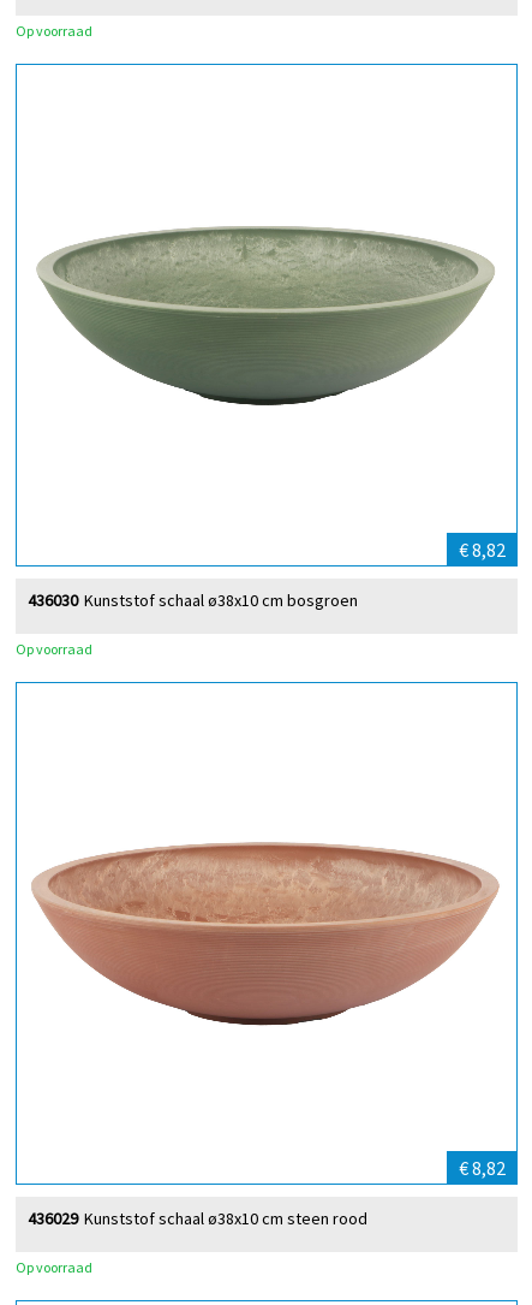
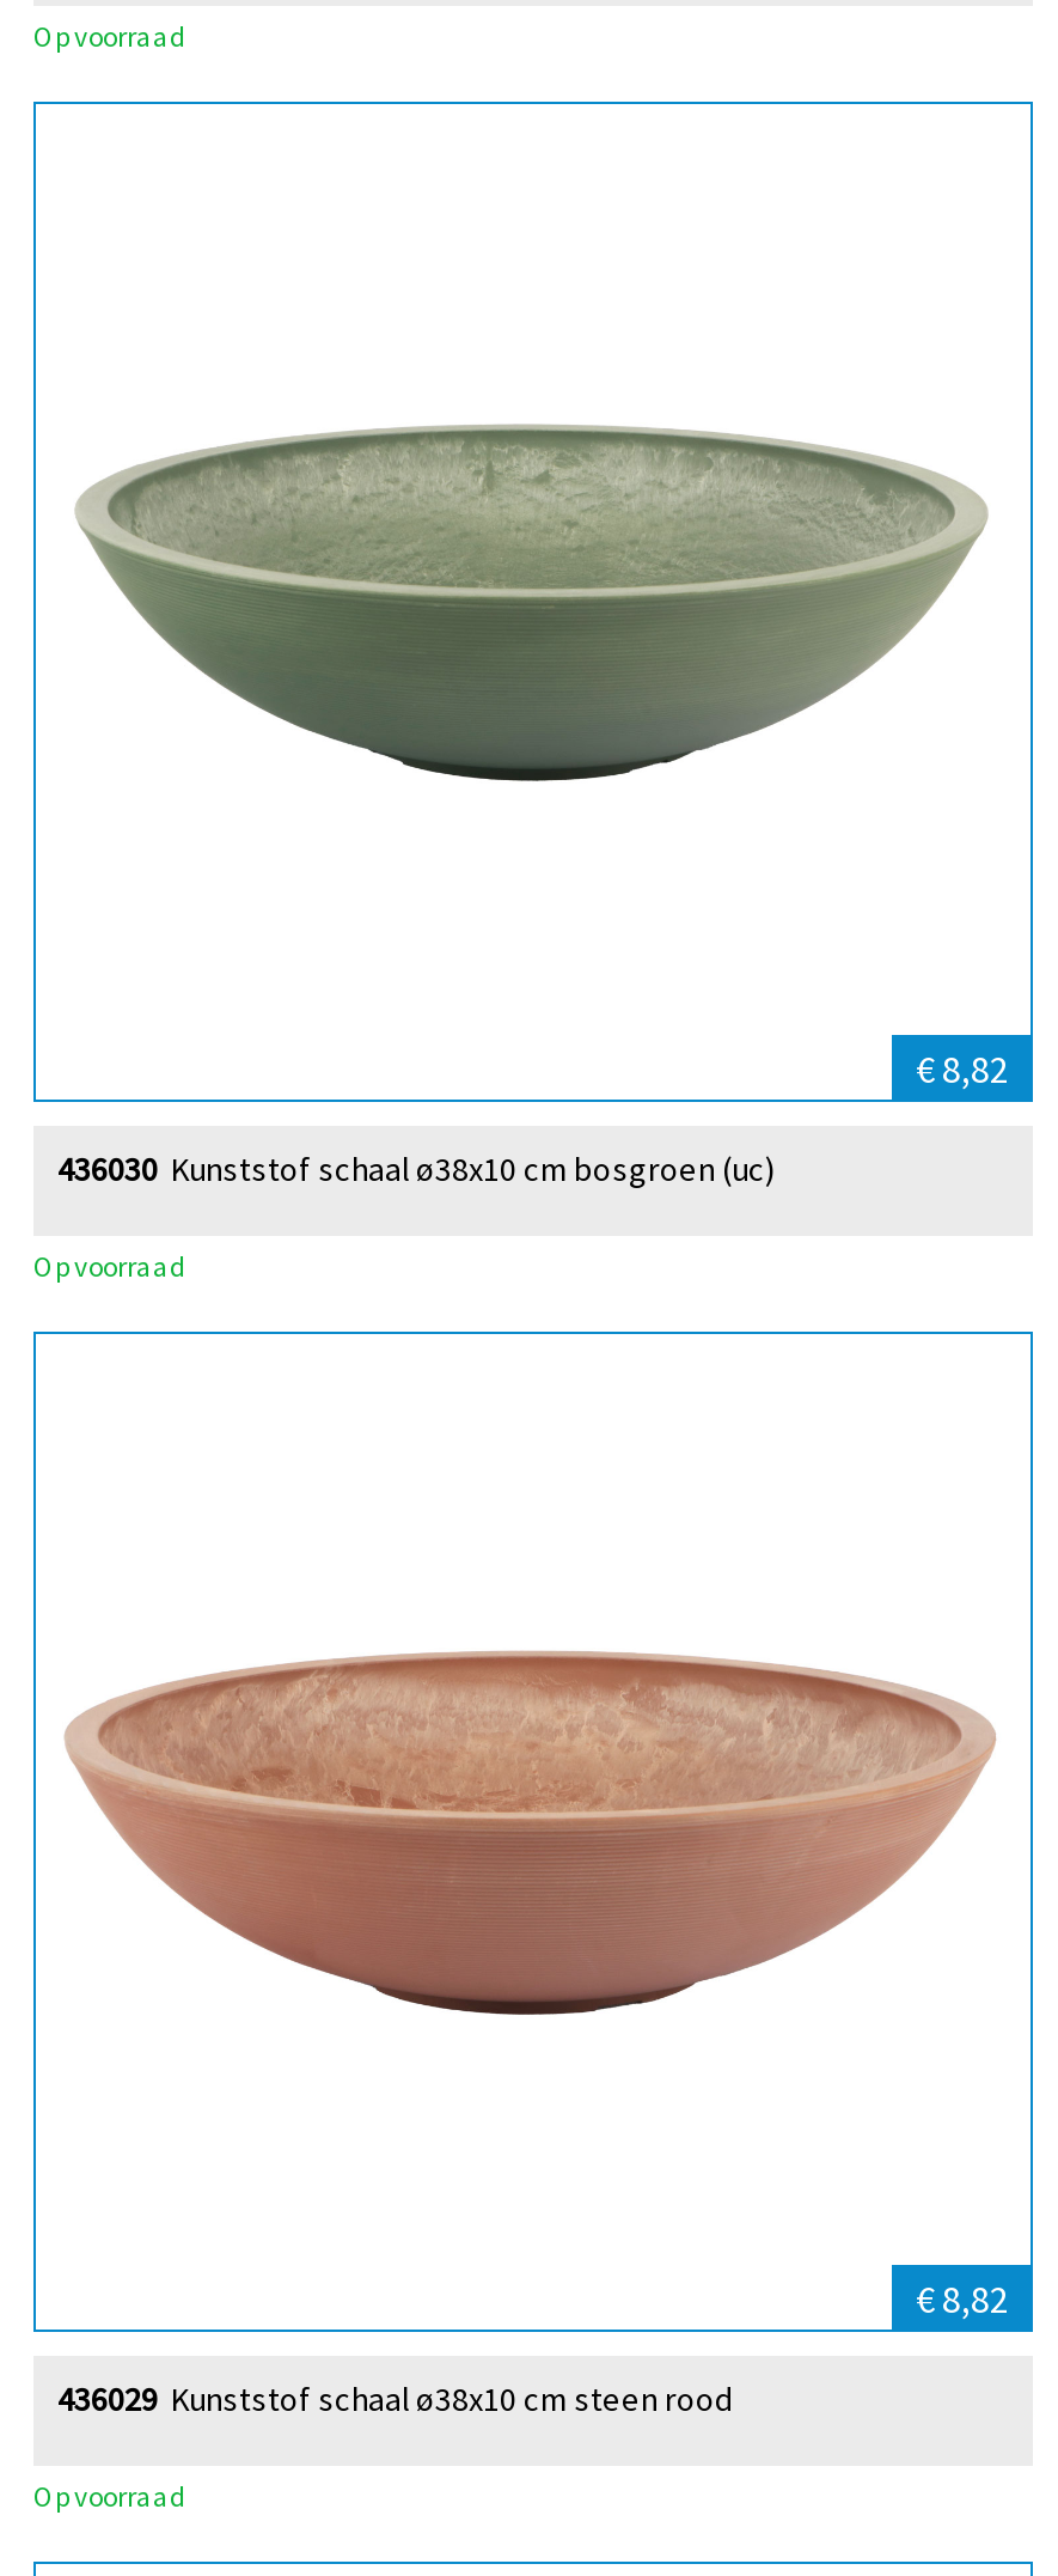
[84,589,358,611] Kunststof schaal ø38x10 cm bosgroen -> [170,1147,775,1190] Kunststof schaal ø38x10 cm bosgroen (uc)

